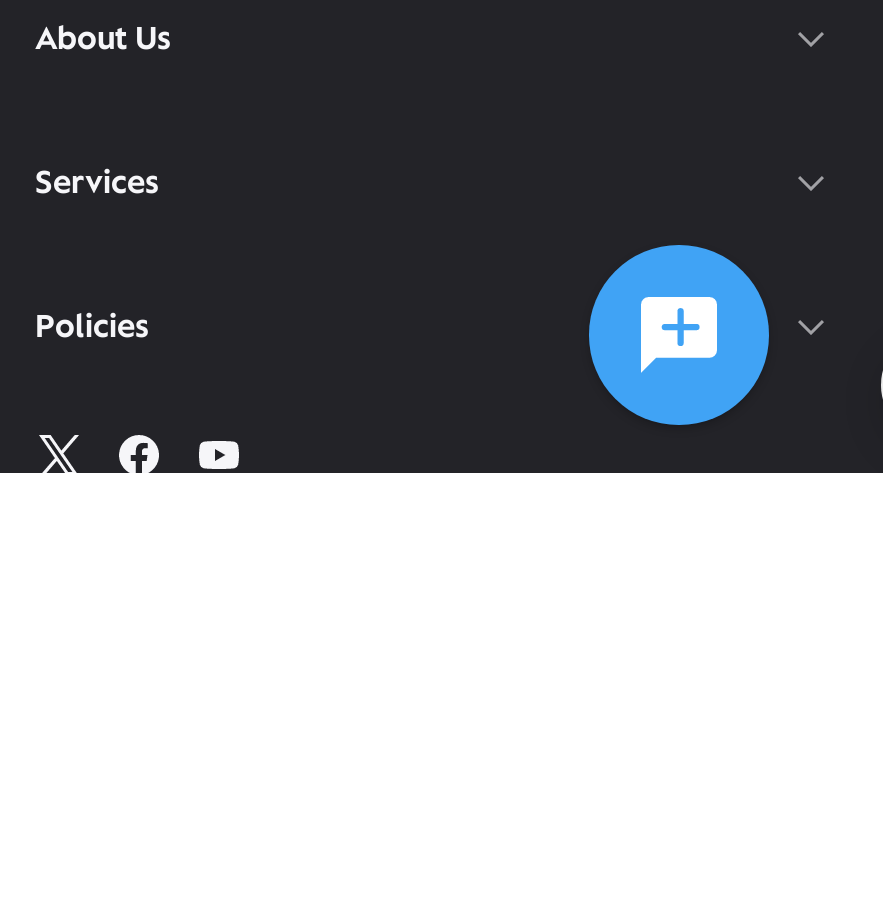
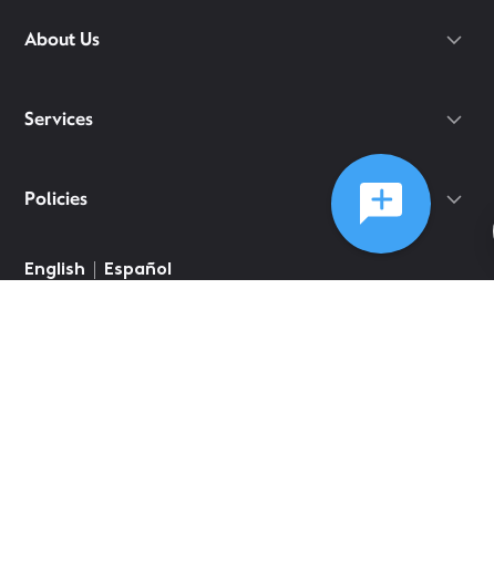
none -> [24,261,172,279] English | Español

